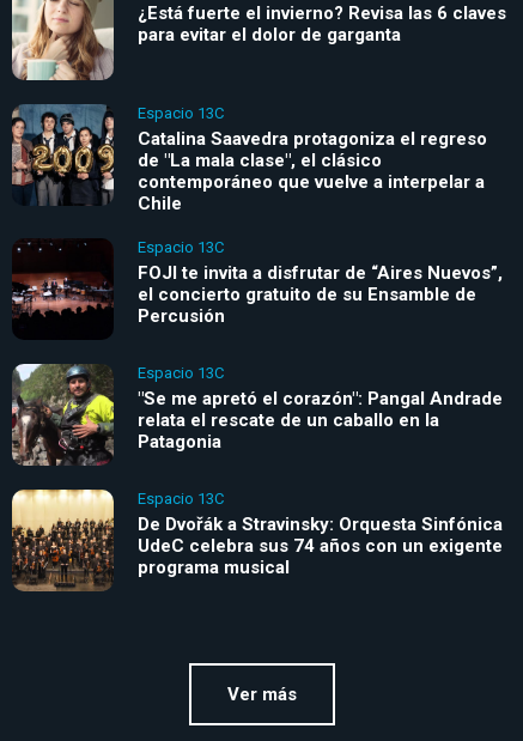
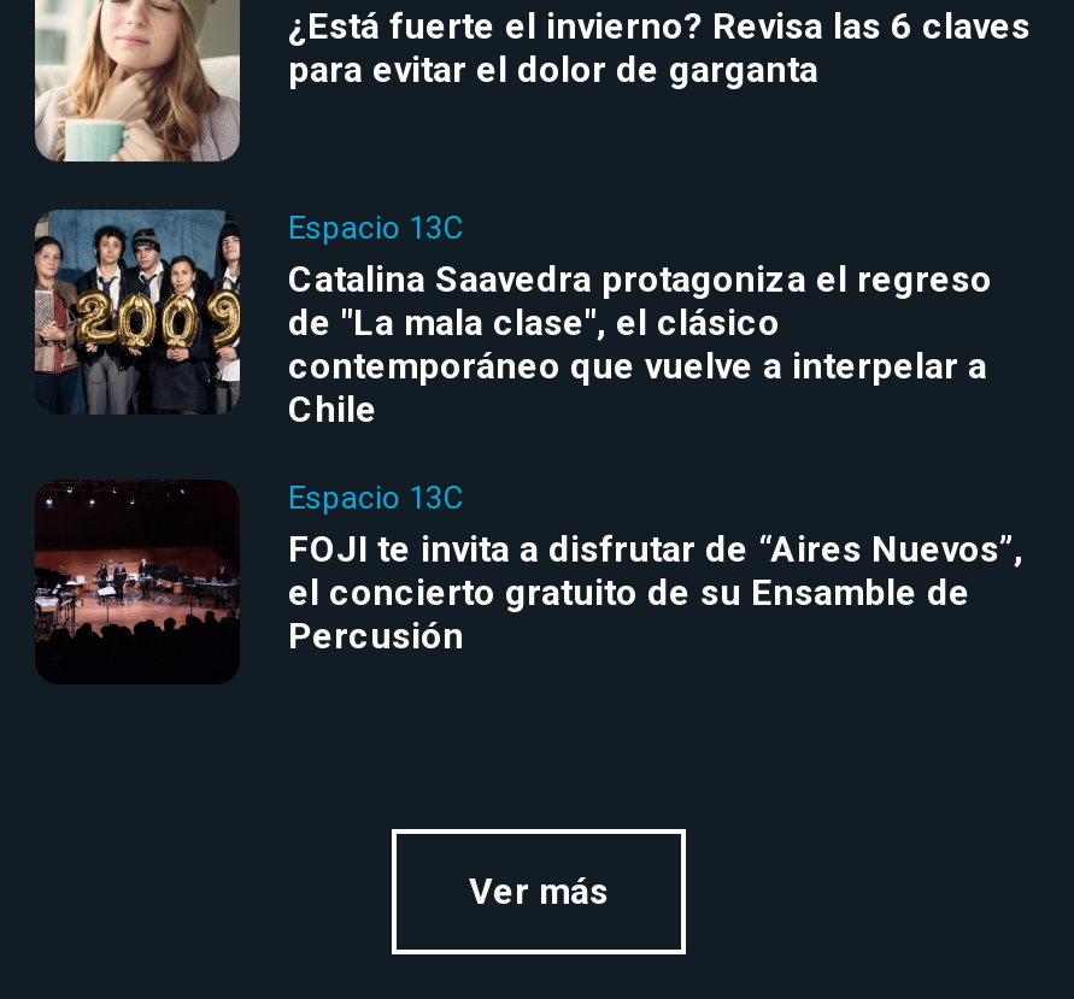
[11,363,503,579] [image] | Espacio 13C | "Se me apretó el corazón": Pangal Andrade | relata el rescate de un caballo en la | Patagonia | Espacio 13C | De Dvořák a Stravinsky: Orquesta Sinfónica | UdeC celebra sus 74 años con un exigente | programa musical -> none
[11,488,115,593] [image] -> none

